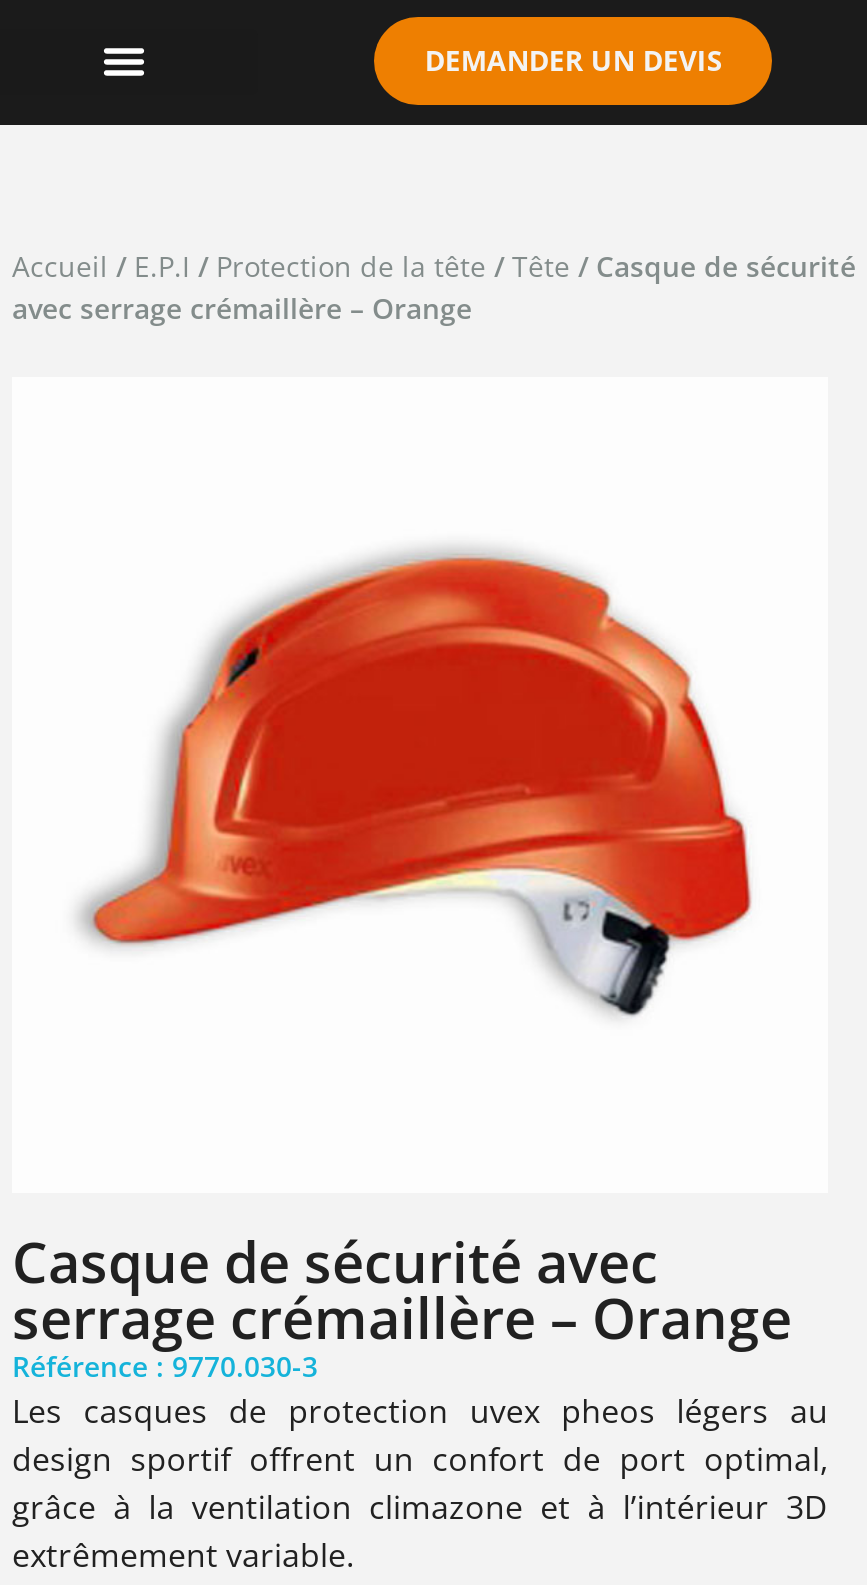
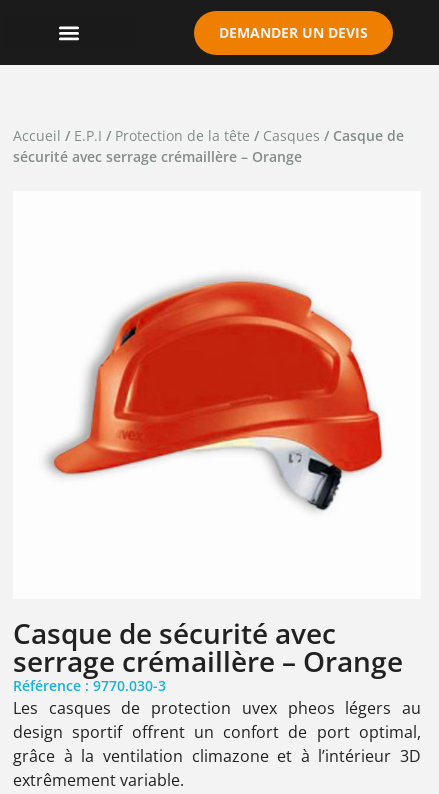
[12,248,856,328] Accueil / E.P.I / Protection de la tête / Tête / Casque de sécurité | avec serrage crémaillère – Orange -> [13,126,404,166] Accueil / E.P.I / Protection de la tête / Casques / Casque de | sécurité avec serrage crémaillère – Orange

